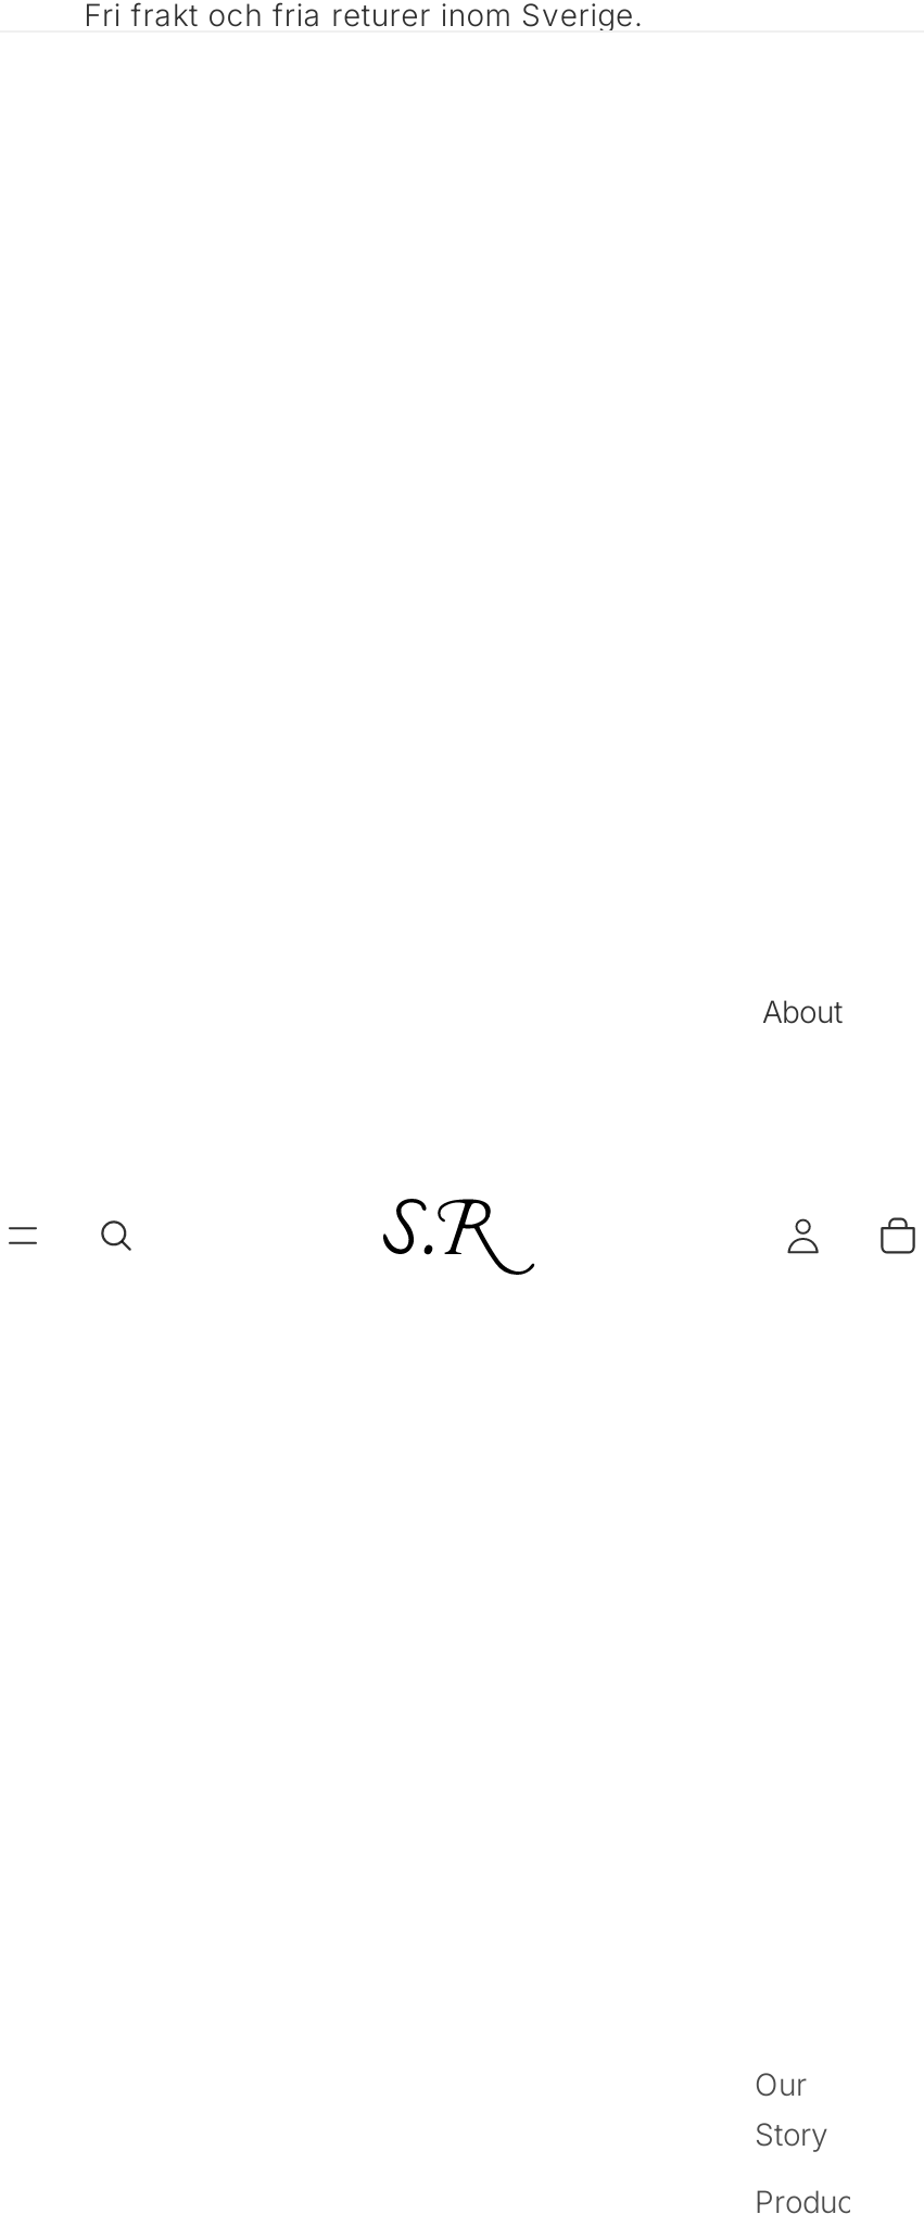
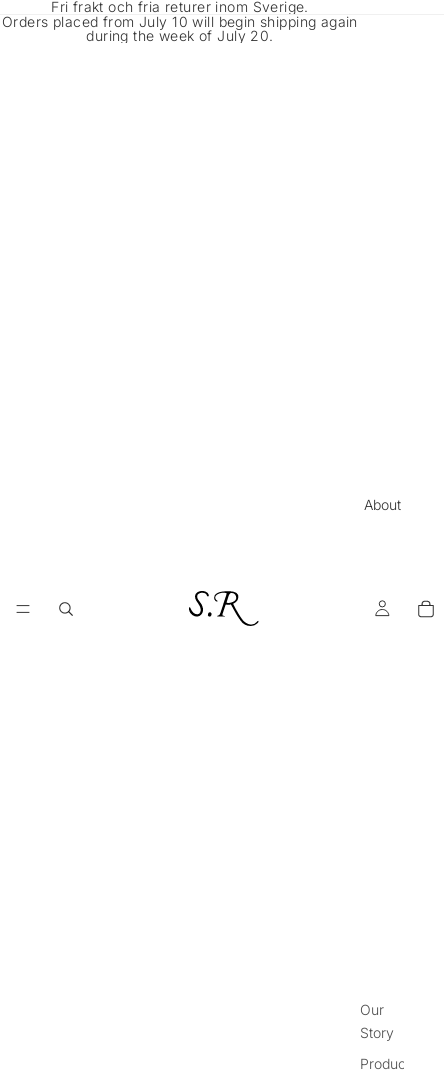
none -> [2,13,358,44] Orders placed from July 10 will begin shipping again | during the week of July 20.

